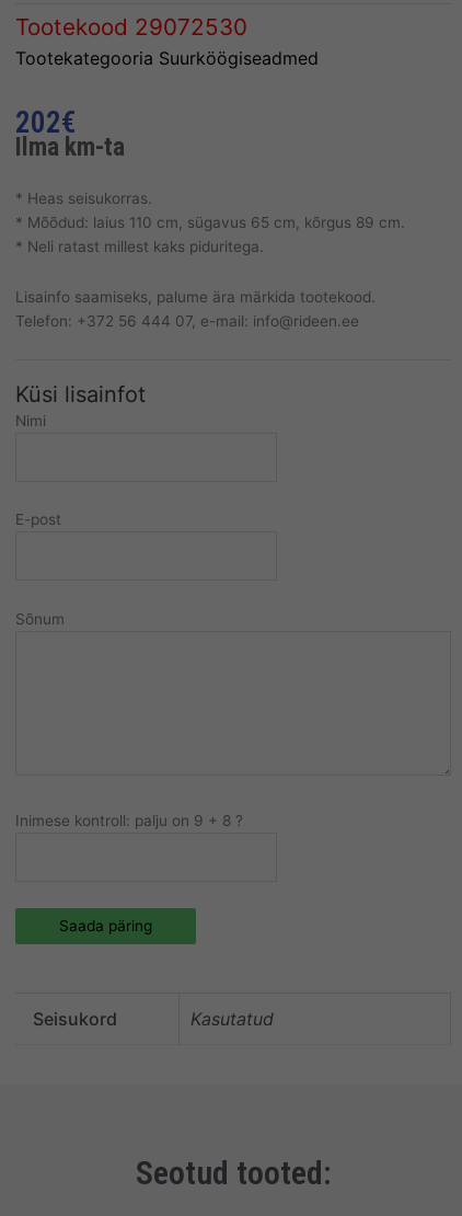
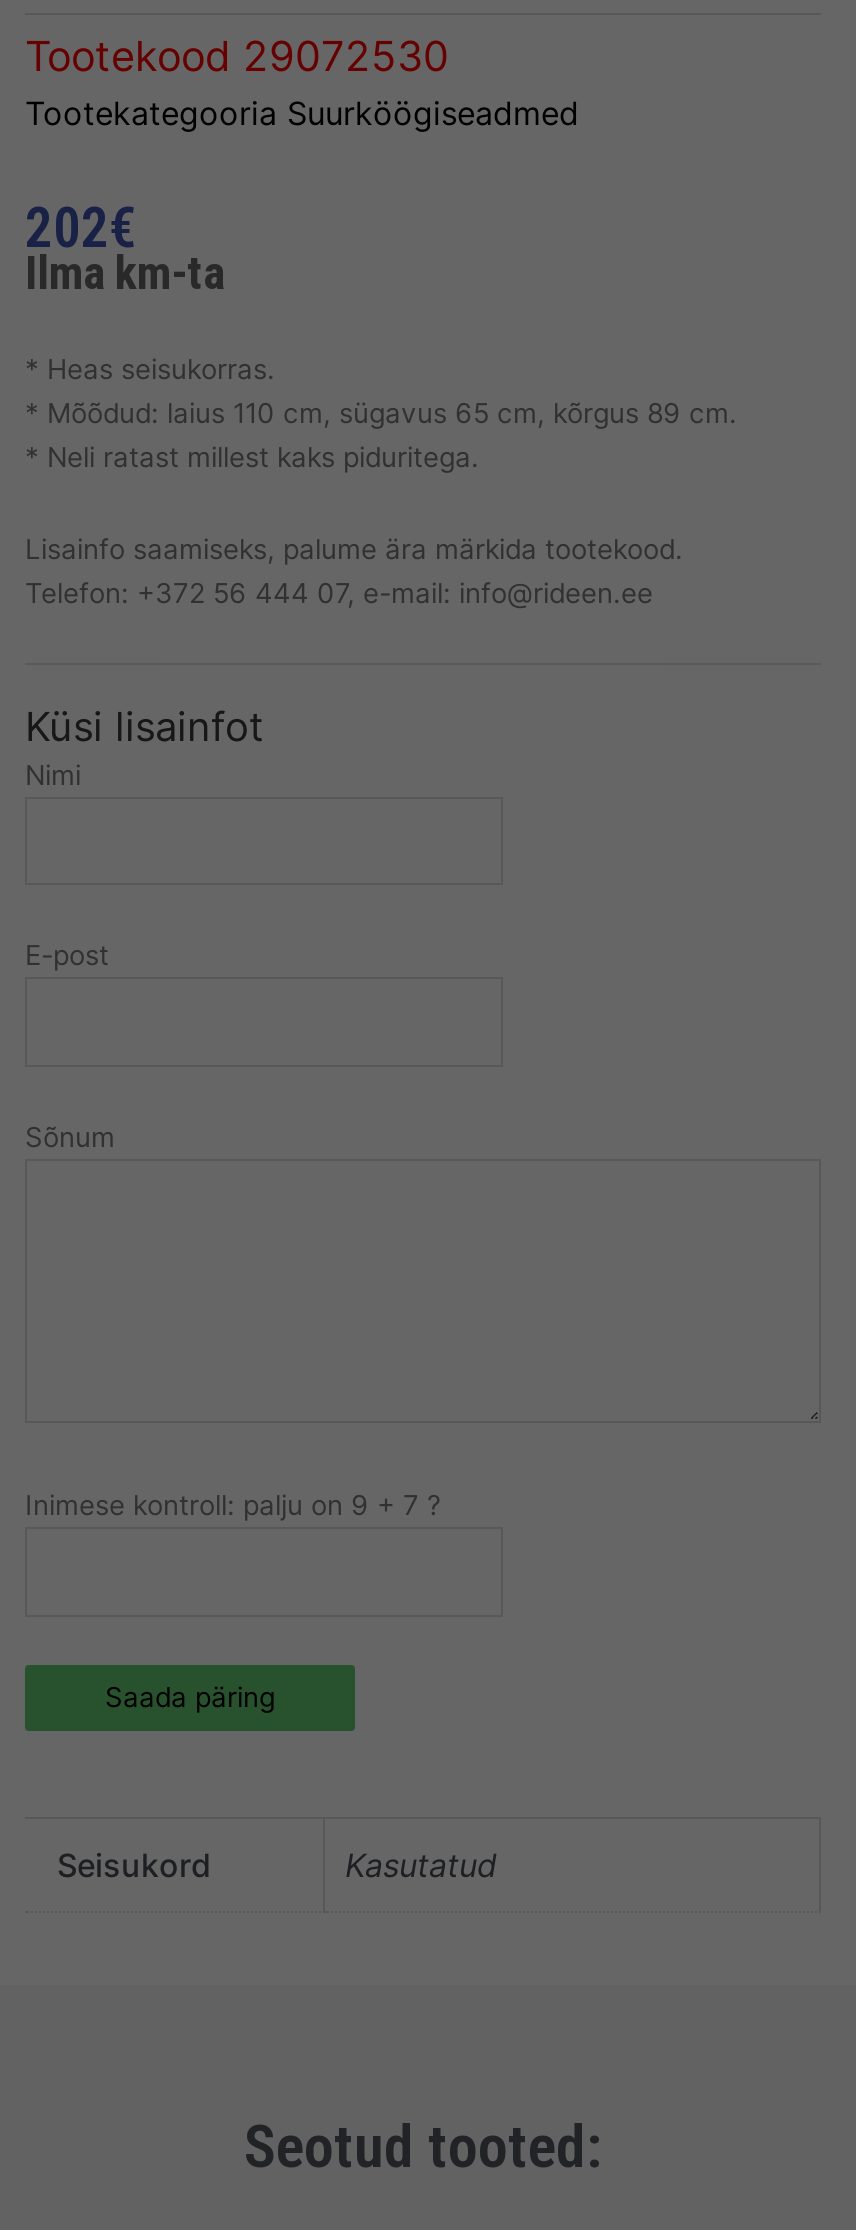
[15,812,243,830] Inimese kontroll: palju on 9 + 8 ? -> [25,1490,441,1522] Inimese kontroll: palju on 9 + 7 ?

